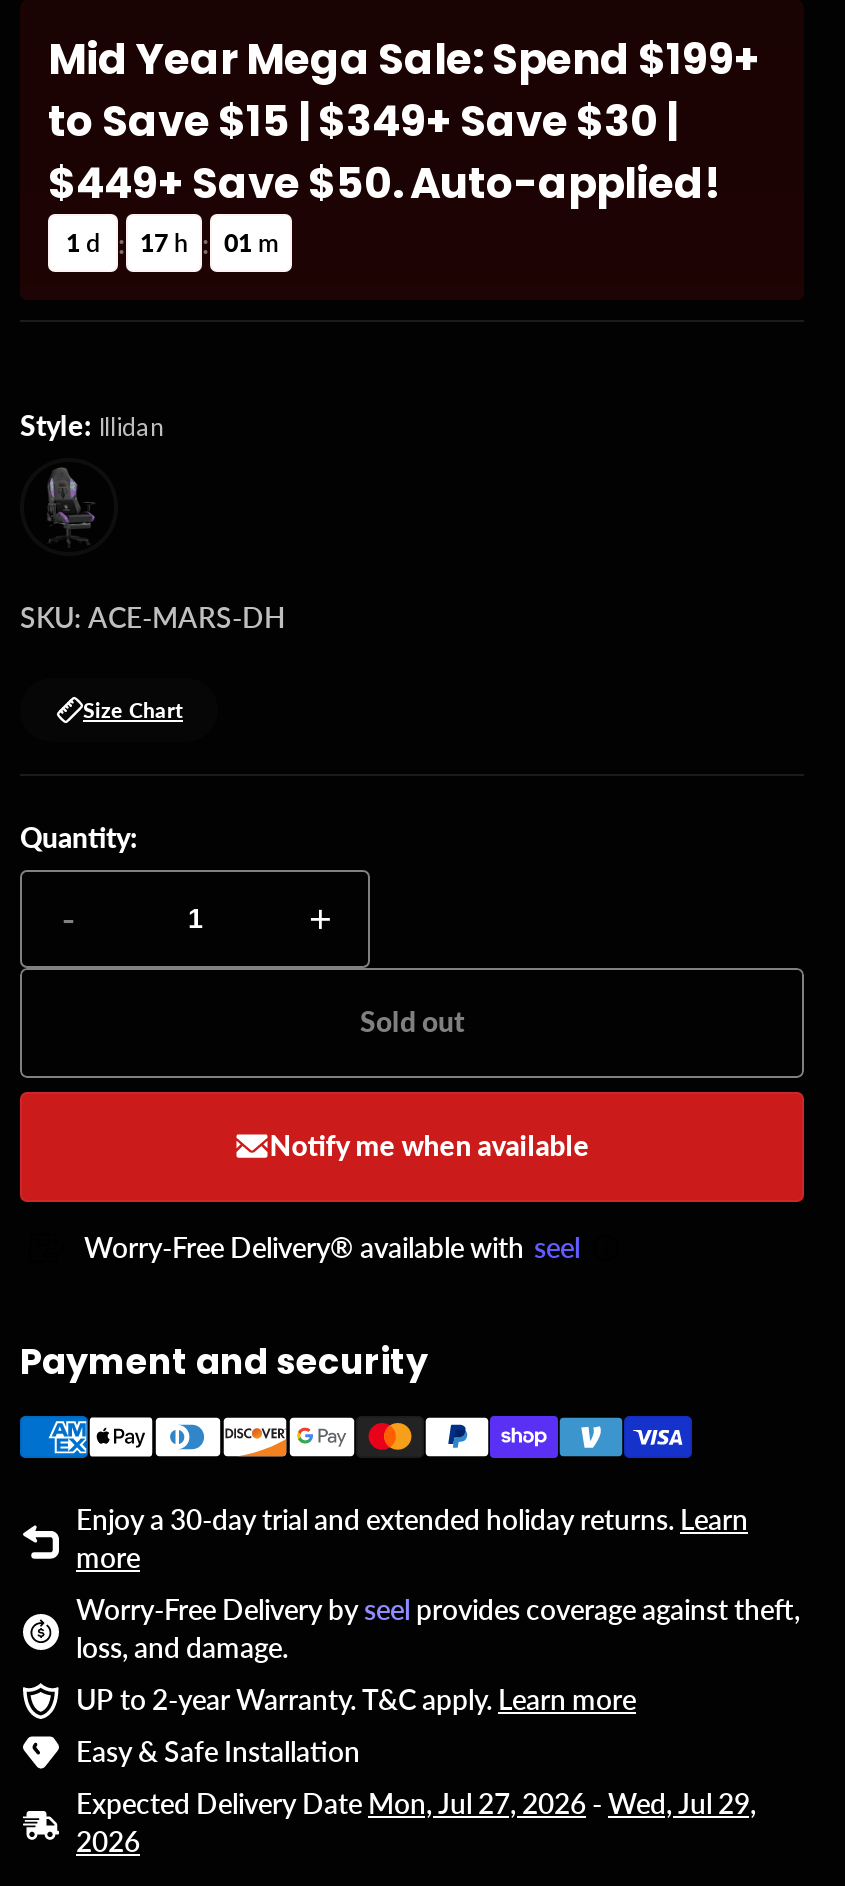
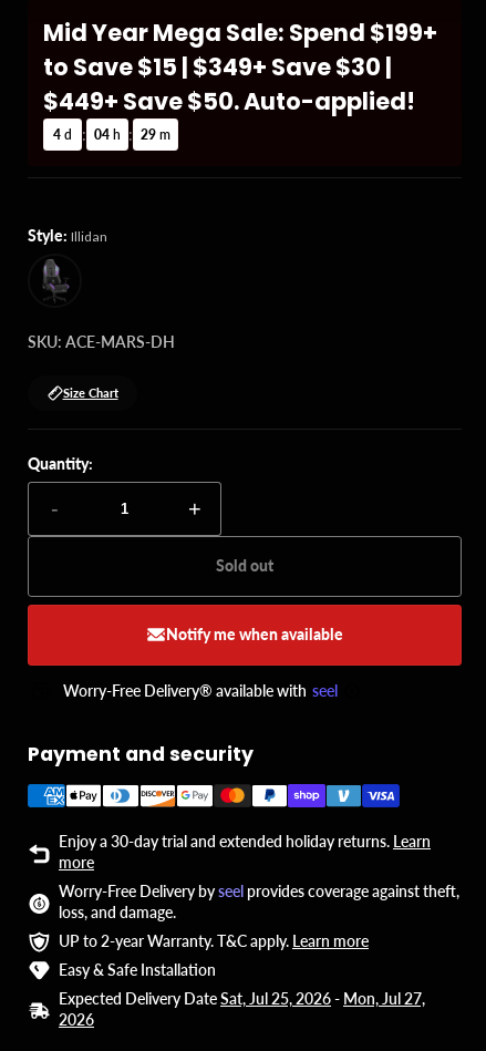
[66,226,278,260] 1 d : 17 h : 01 m -> [53,125,170,144] 4 d : 04 h : 29 m
[76,1785,756,1819] Expected Delivery Date Mon, Jul 27, 2026 - Wed, Jul 29, -> [59,989,425,1007] Expected Delivery Date Sat, Jul 25, 2026 - Mon, Jul 27,

